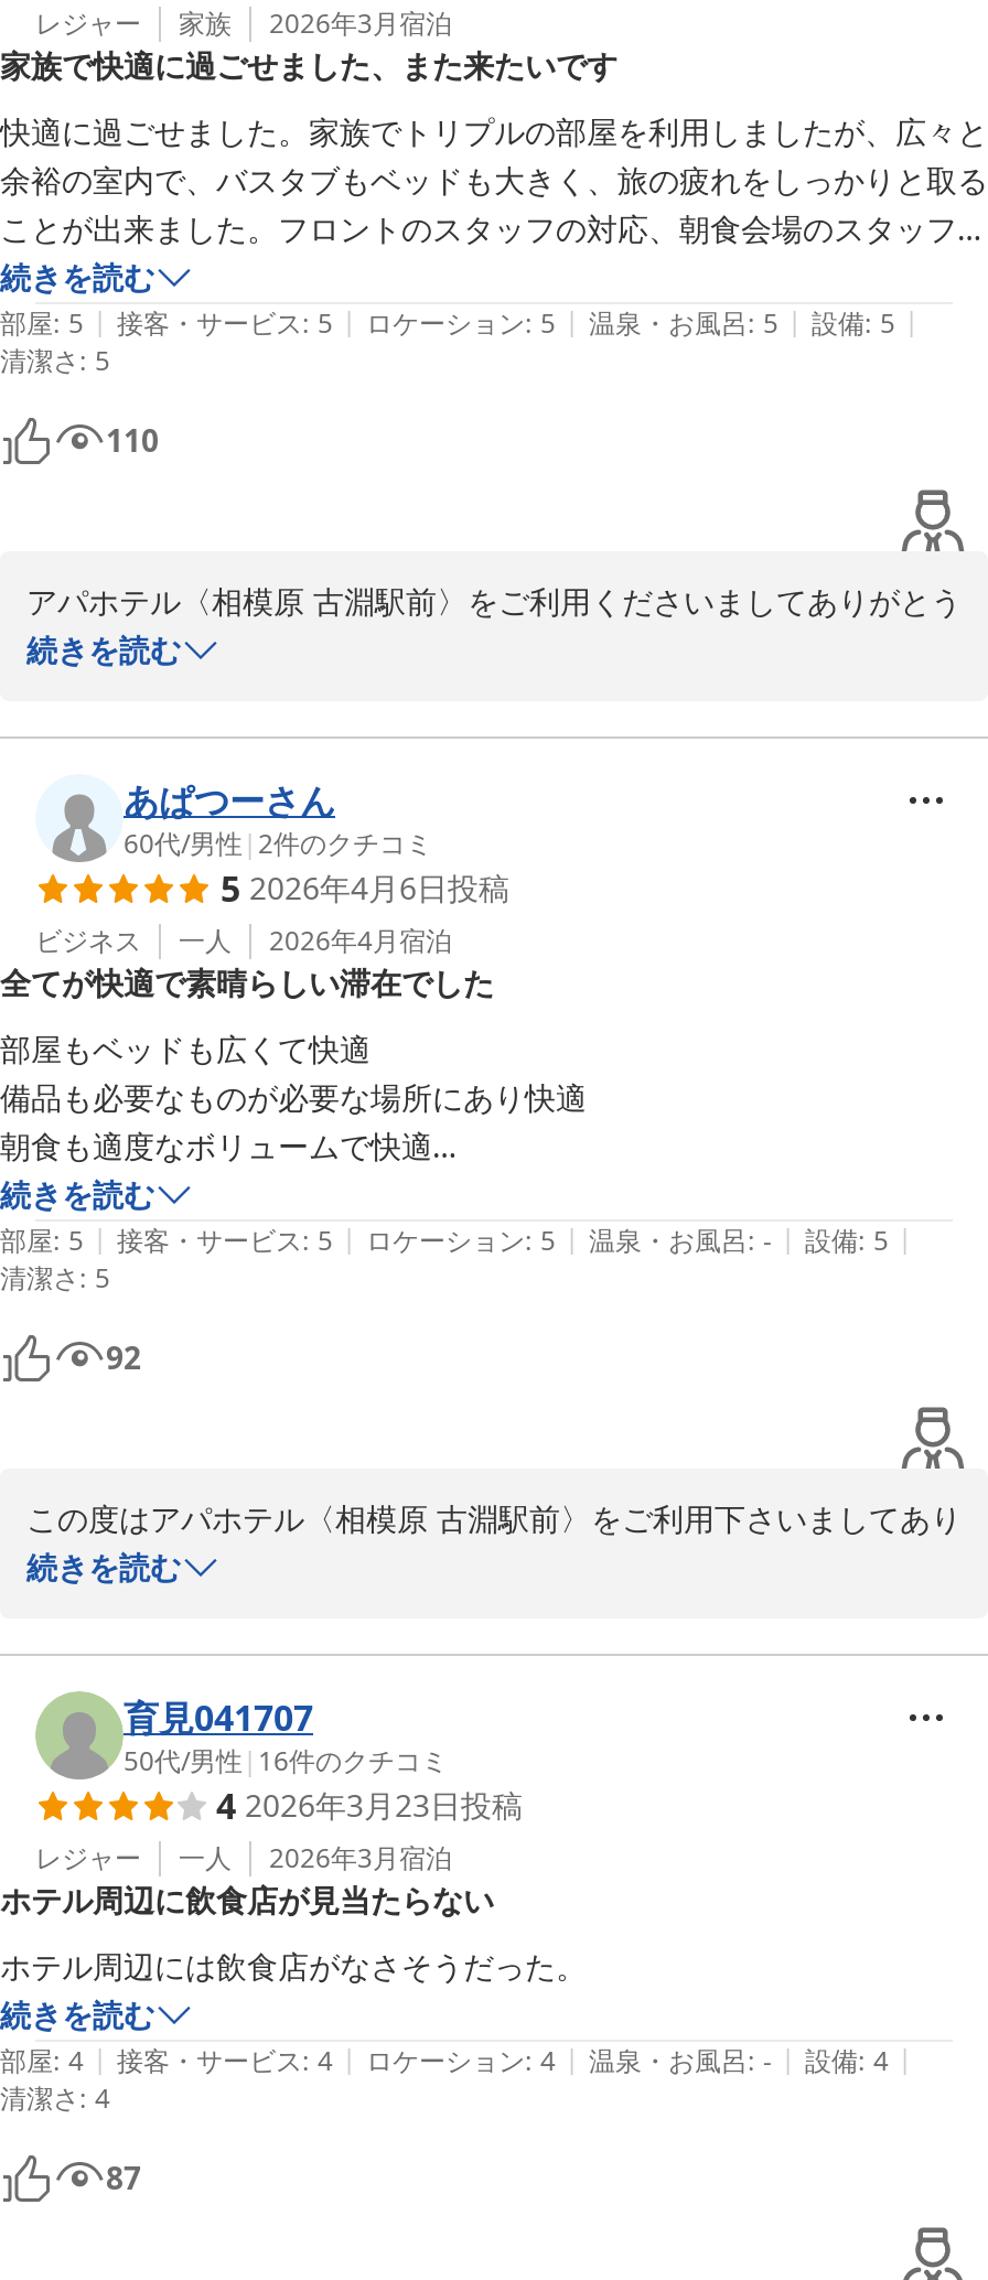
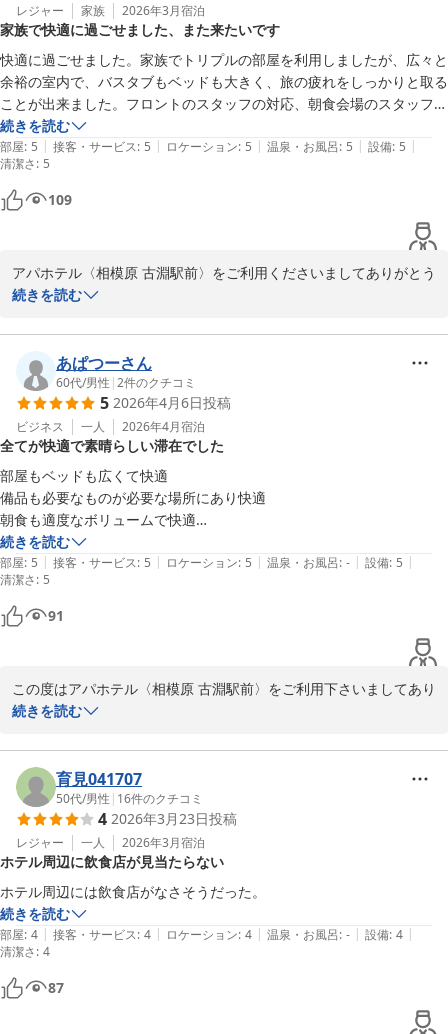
[106,419,159,461] 110 -> [48,190,72,209] 109
[106,1336,141,1378] 92 -> [48,606,64,625] 91

